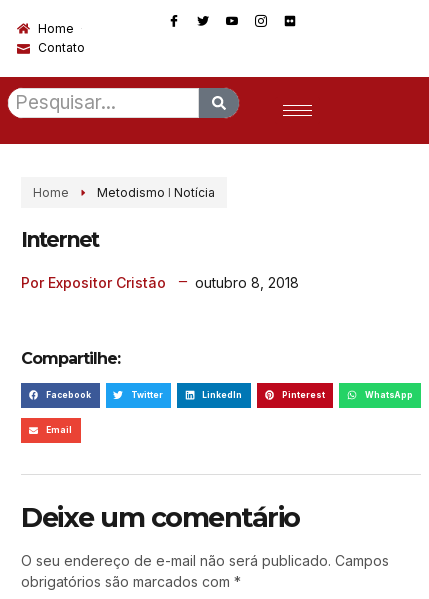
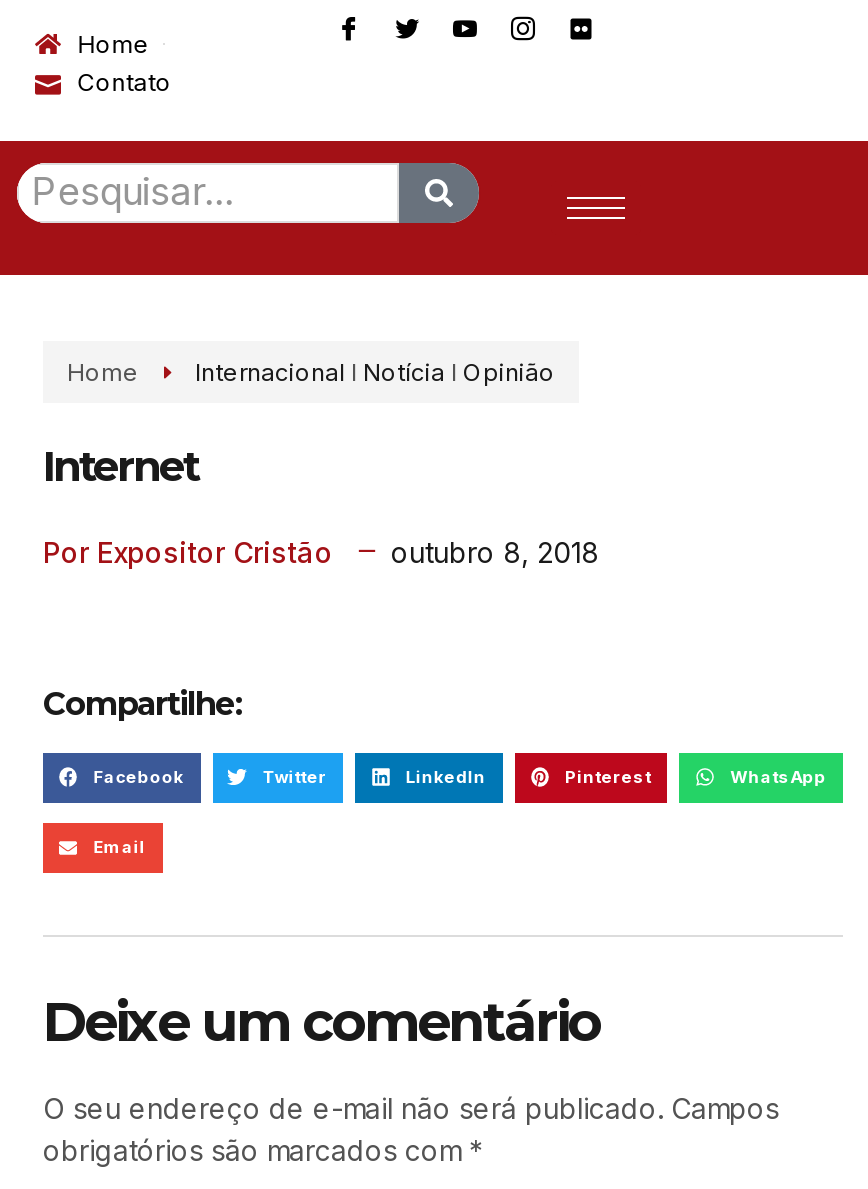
[97,185,215,200] Metodismo I Notícia -> [195,357,555,387] Internacional I Notícia I Opinião

